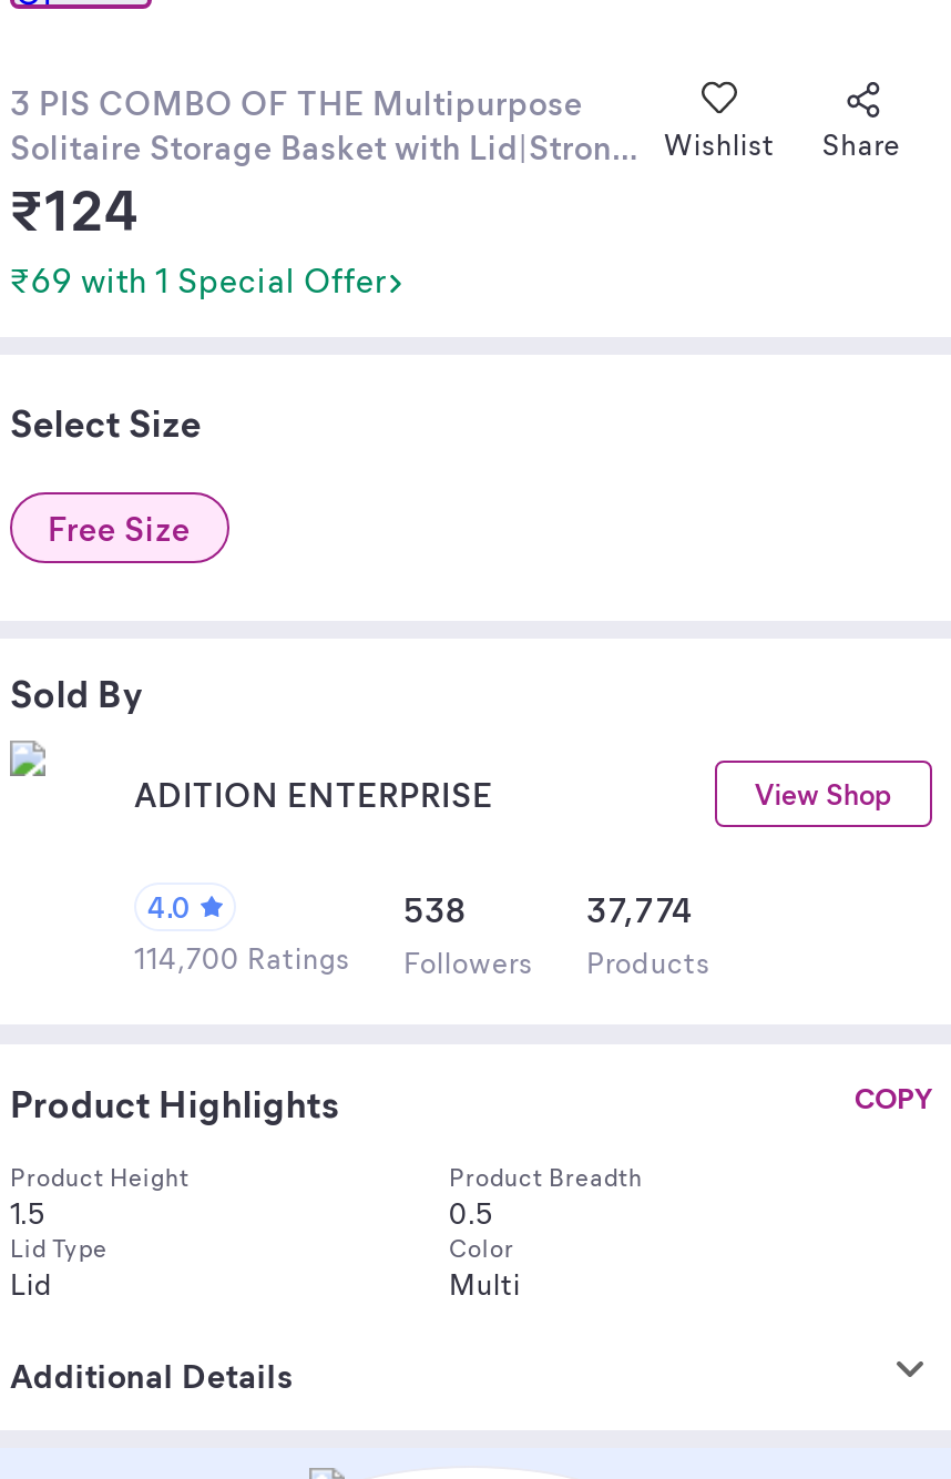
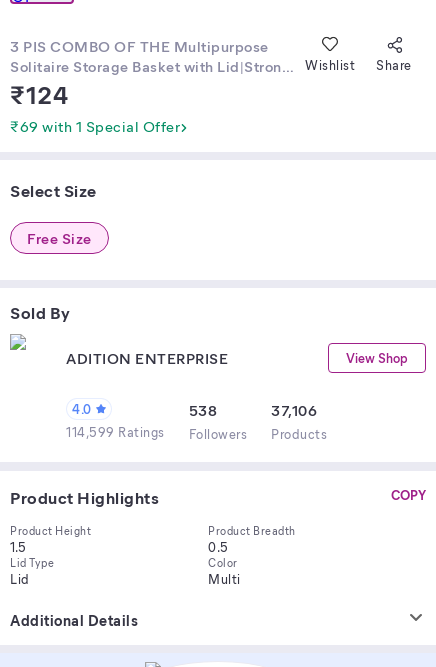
[586,887,693,931] 37,774 -> [271,400,317,420] 37,106
[134,938,710,980] 114,700 Ratings Followers Products -> [66,423,327,442] 114,599 Ratings Followers Products

